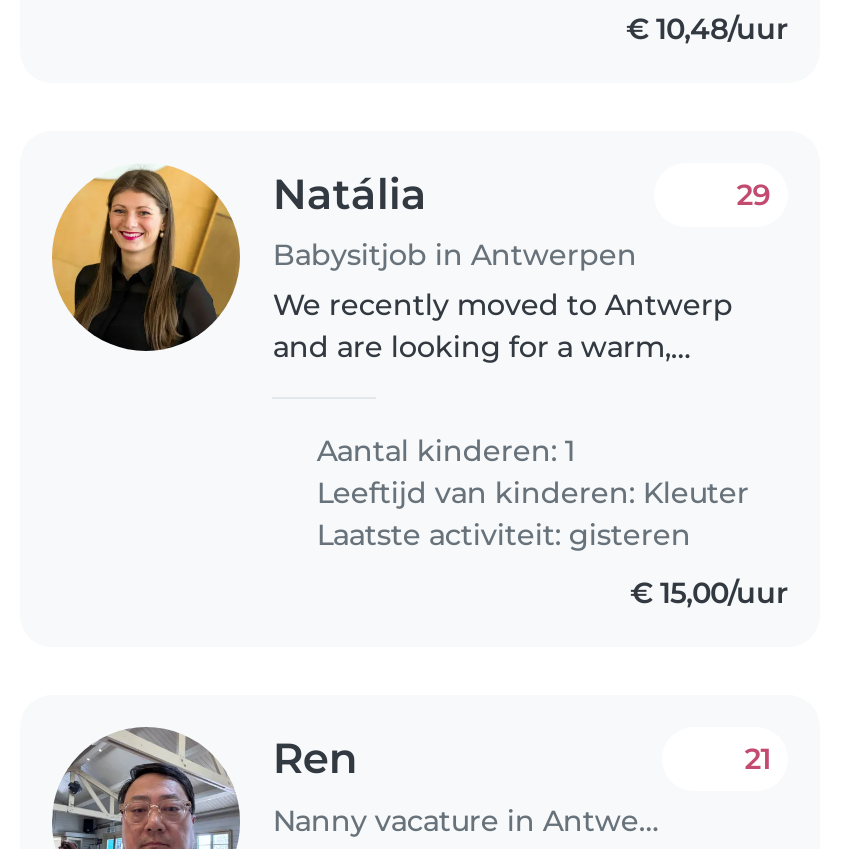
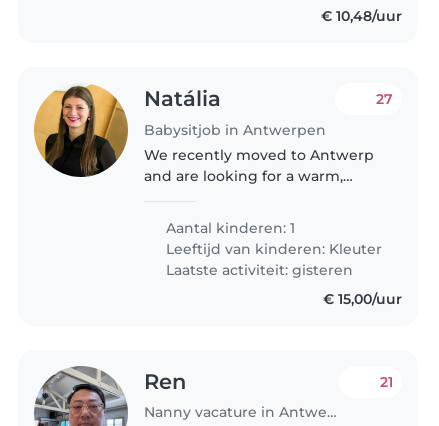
[736,177,770,213] 29 -> [376,90,393,108] 27

